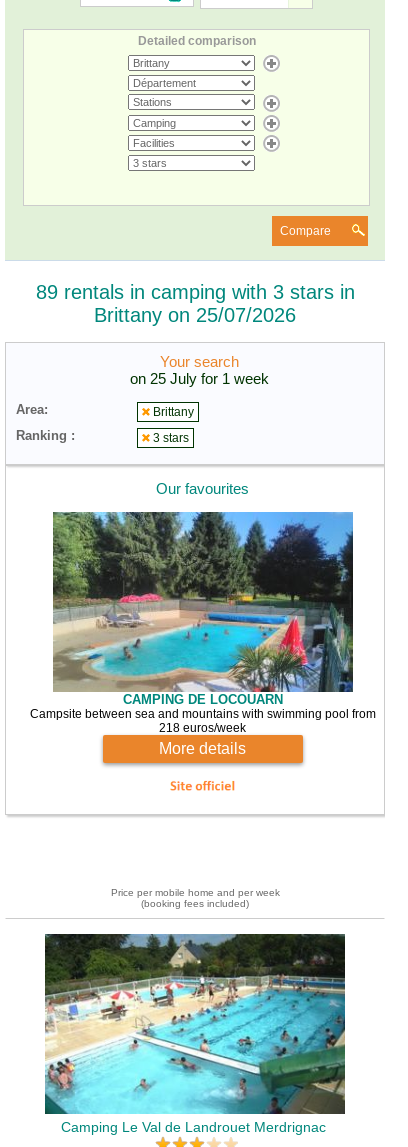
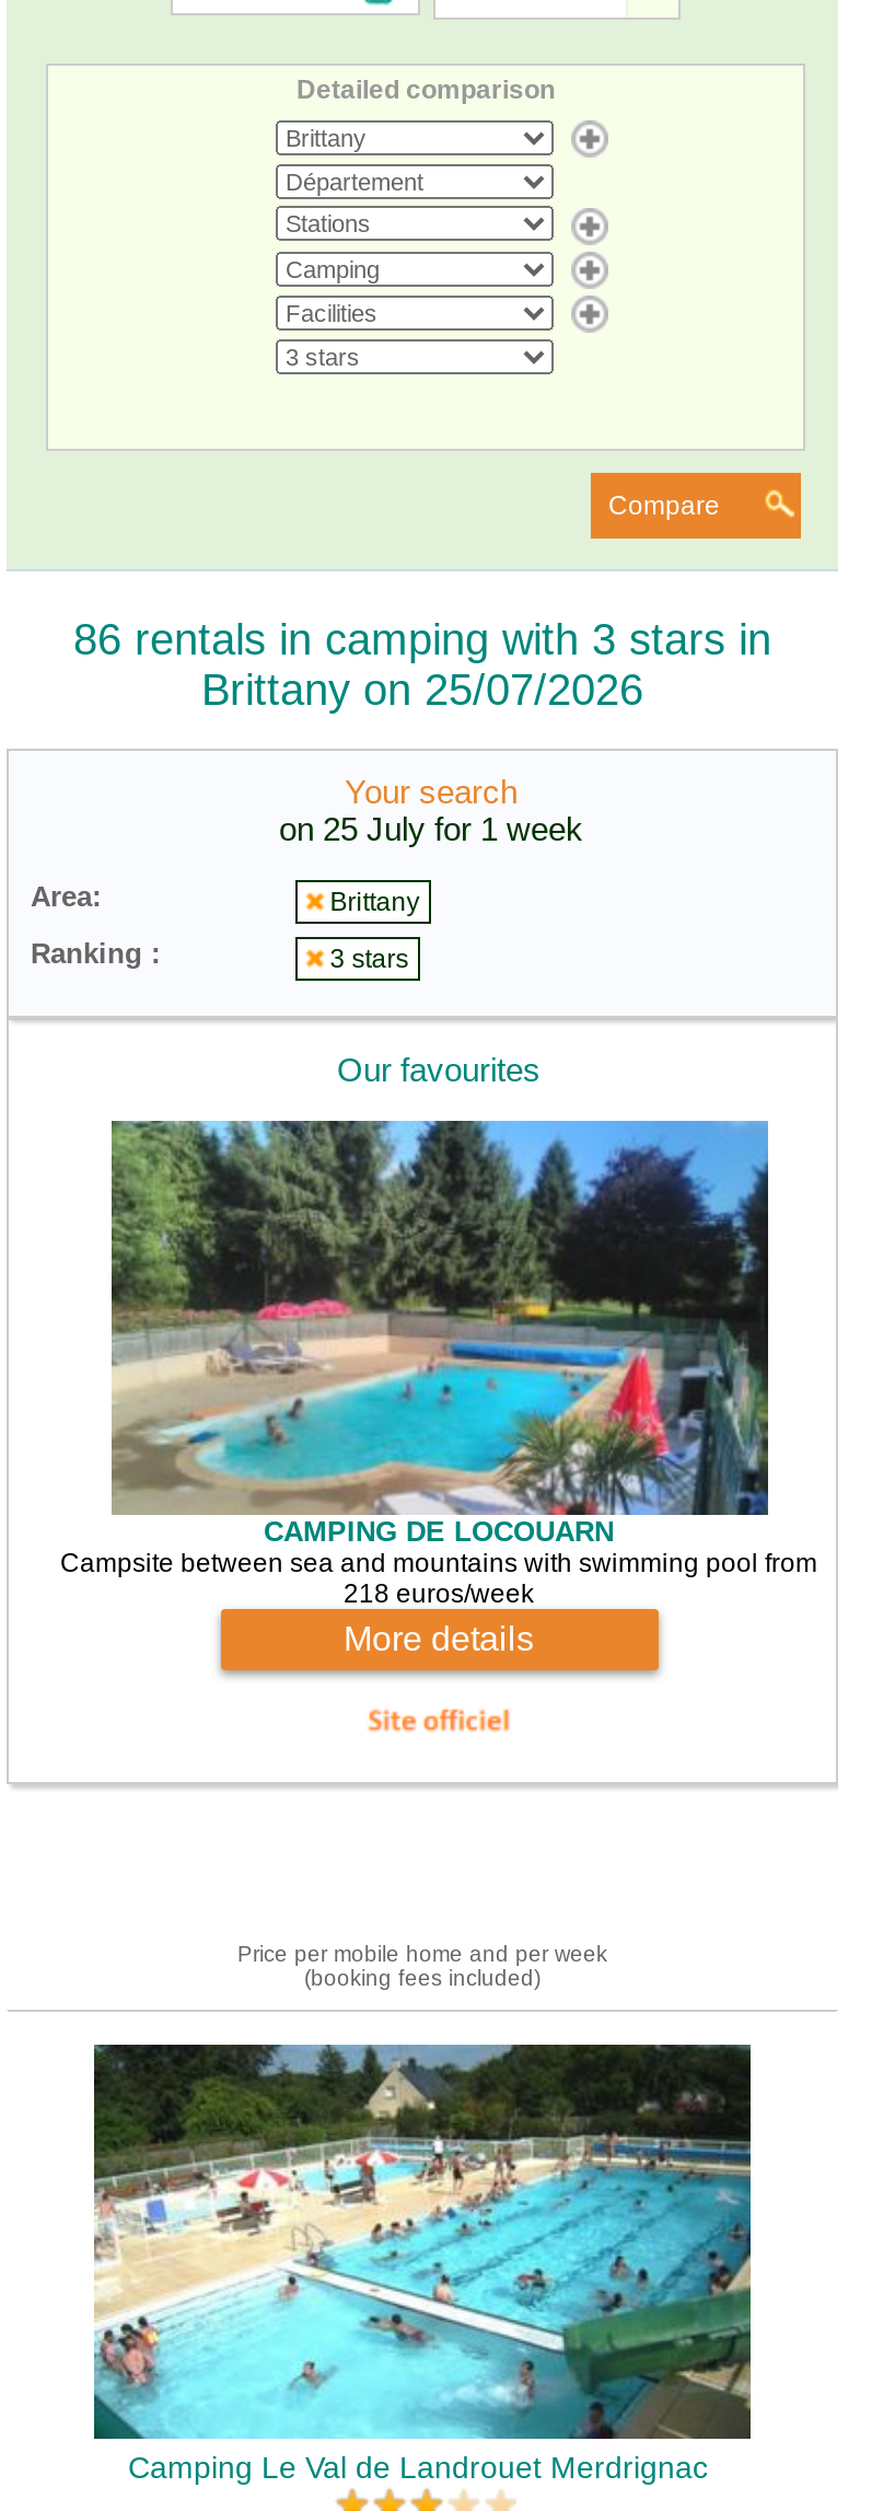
[35,281,354,303] 89 rentals in camping with 3 stars in -> [73,616,771,664] 86 rentals in camping with 3 stars in

